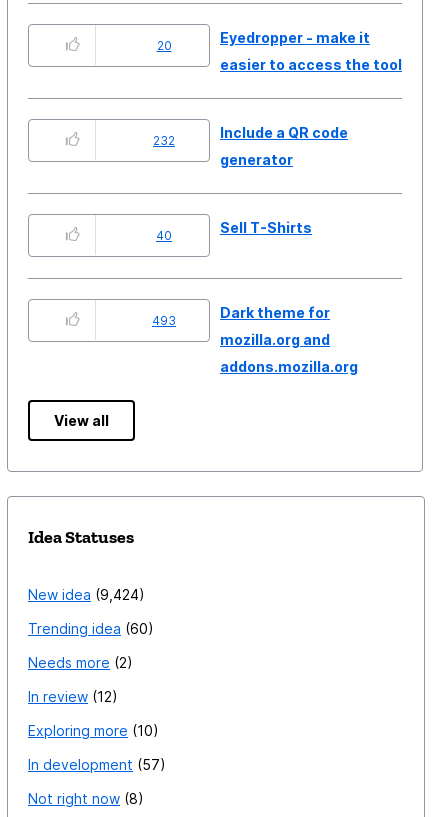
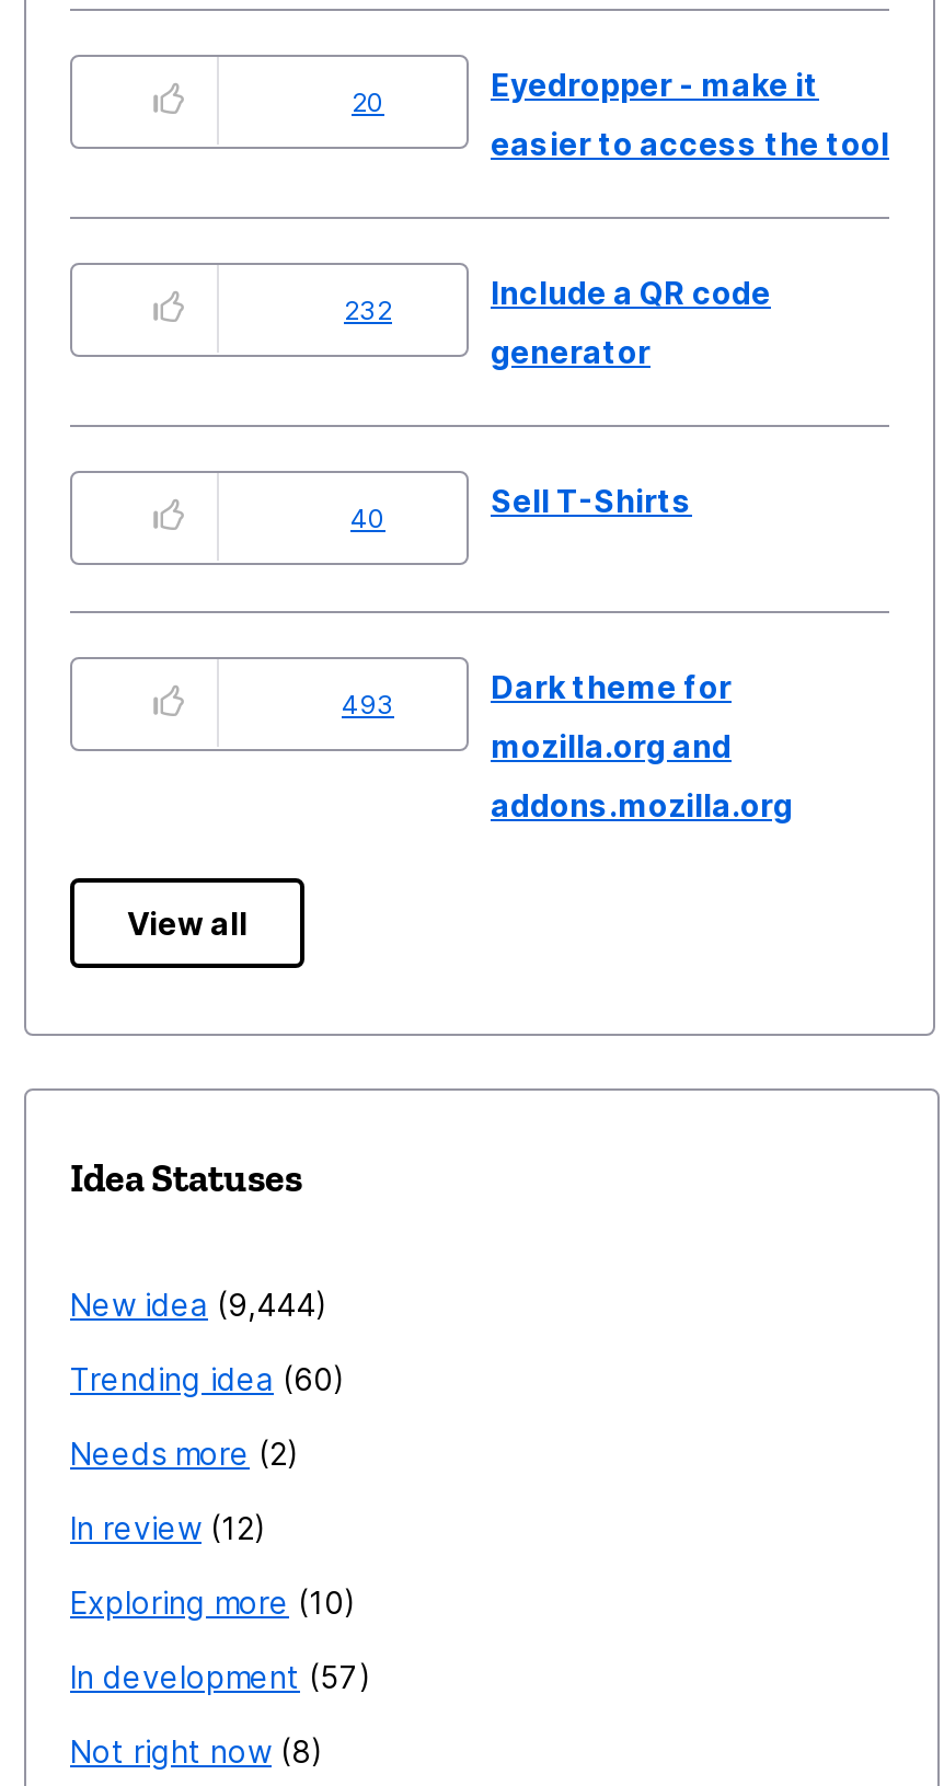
[28,586,139,603] New idea 9,424 -> [70,1286,315,1323] New idea 9,444

